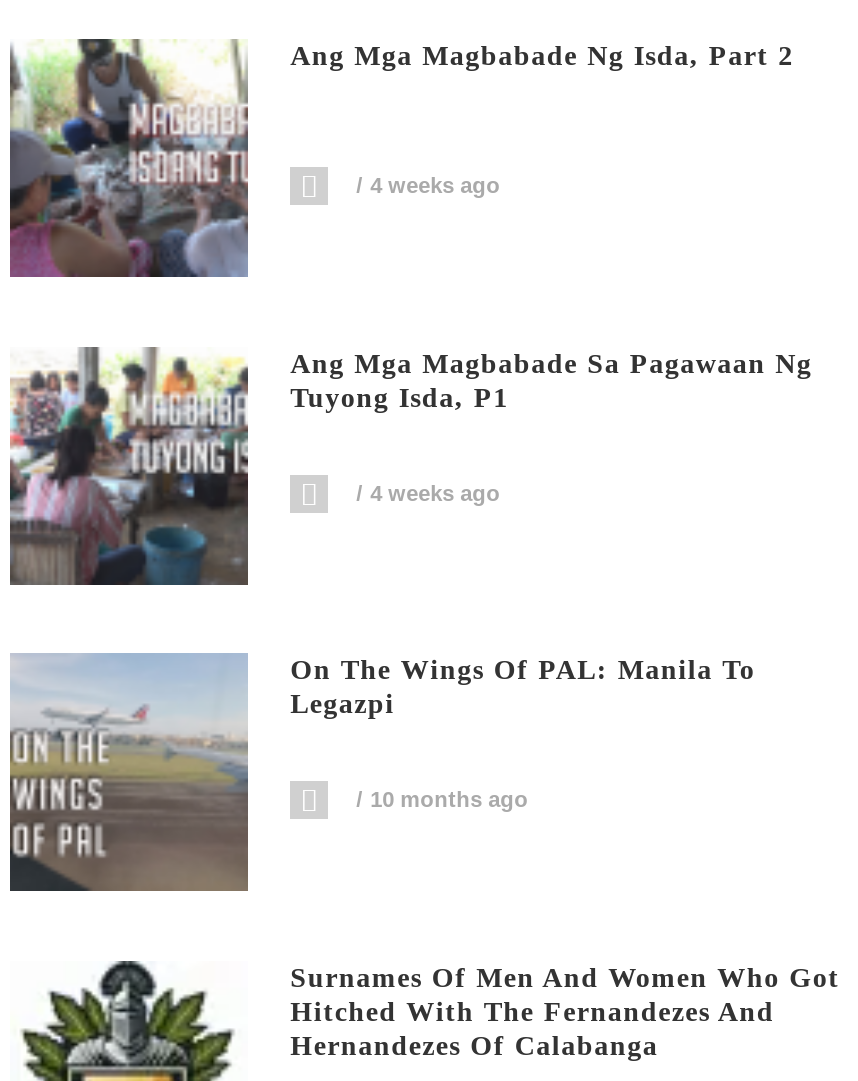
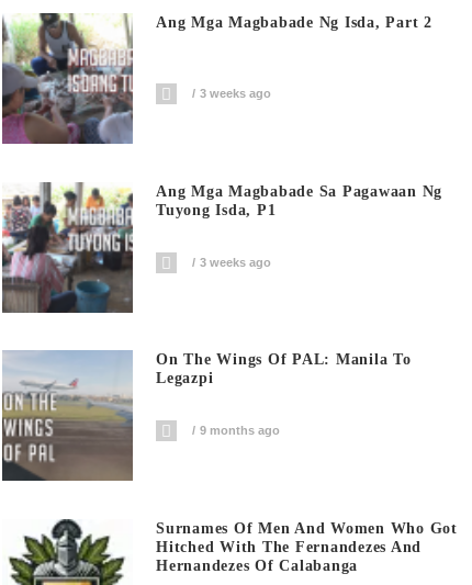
[370,174,500,198] 4 weeks ago -> [200,87,271,100] 3 weeks ago
[370,481,500,505] 4 weeks ago -> [200,256,271,269] 3 weeks ago
[370,788,528,812] 10 months ago -> [200,424,280,437] 9 months ago

